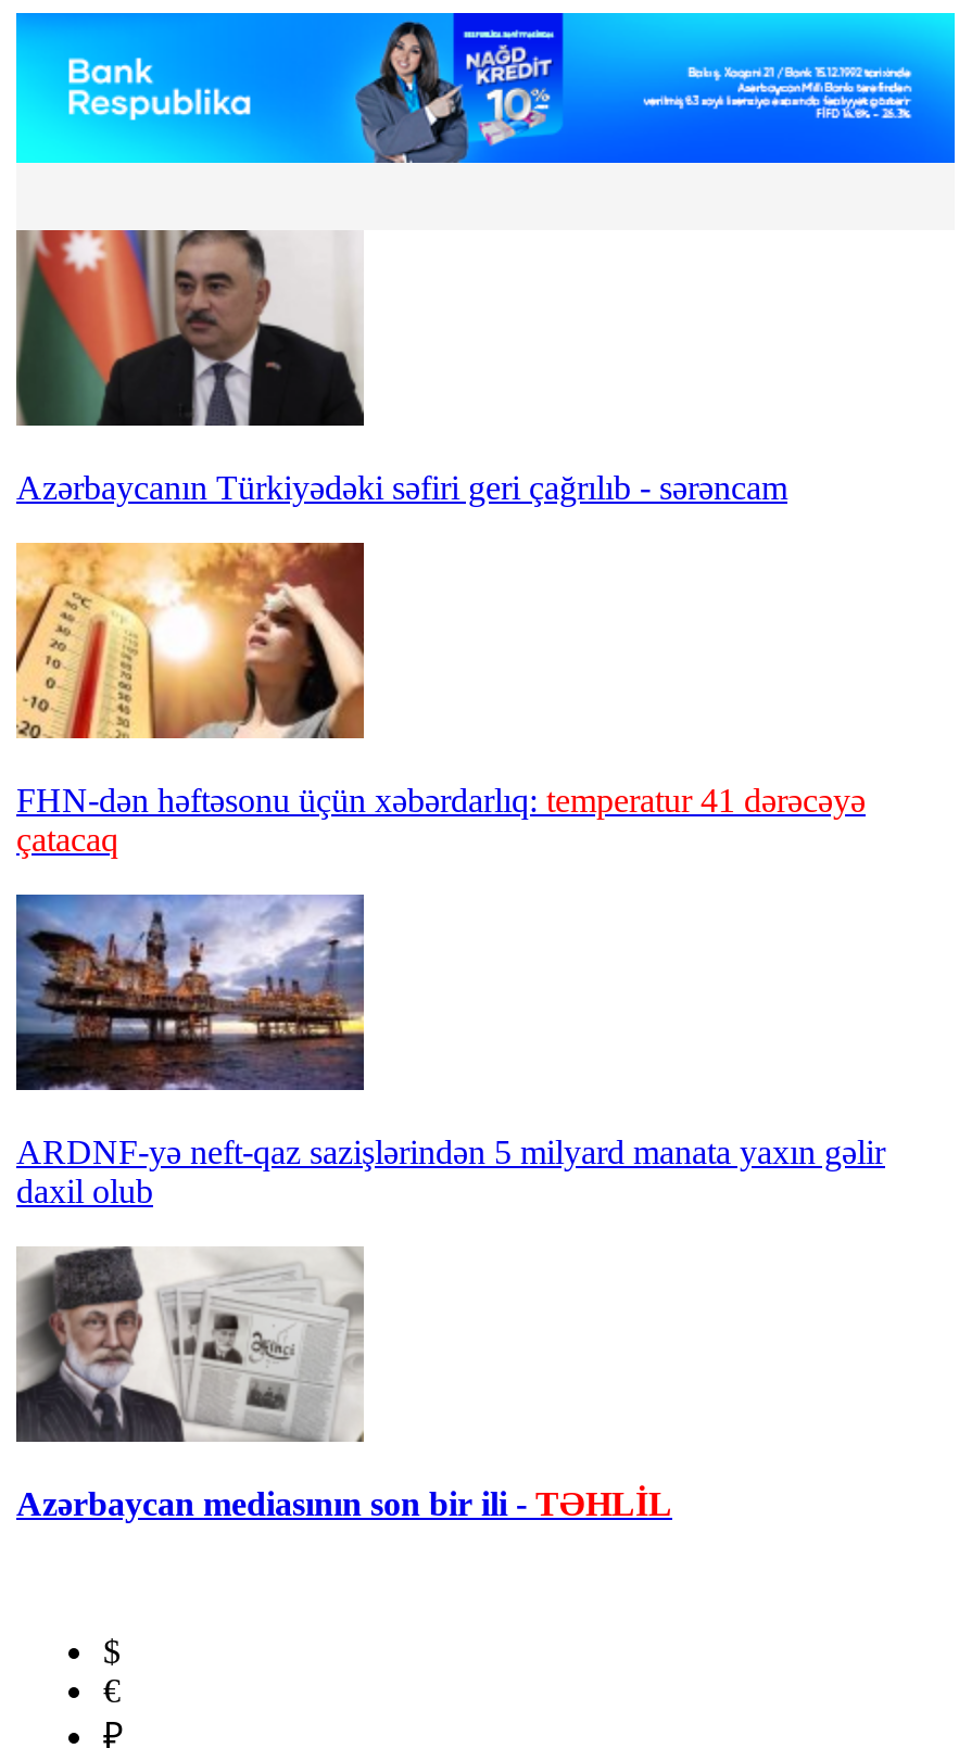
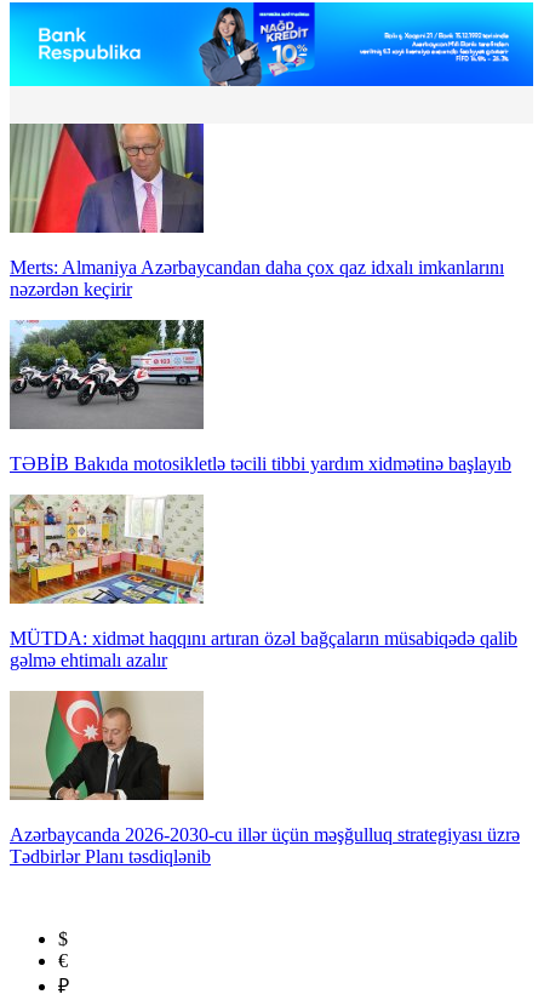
[16,228,787,506] [image] | Azərbaycanın Türkiyədəki səfiri geri çağrılıb - sərəncam -> [10,122,504,299] [image] | Merts: Almaniya Azərbaycandan daha çox qaz idxalı imkanlarını | nəzərdən keçirir
[14,541,866,858] [image] | FHN-dən həftəsonu üçün xəbərdarlıq: temperatur 41 dərəcəyə | çatacaq -> [8,319,511,474] [image] | TƏBİB Bakıda motosikletlə təcili tibbi yardım xidmətinə başlayıb
[14,892,885,1209] [image] | ARDNF-yə neft-qaz sazişlərindən 5 milyard manata yaxın gəlir | daxil olub -> [8,495,517,670] [image] | MÜTDA: xidmət haqqını artıran özəl bağçaların müsabiqədə qalib | gəlmə ehtimalı azalır
[14,1246,672,1522] [image] | Azərbaycan mediasının son bir ili - TƏHLİL -> [10,691,520,867] [image] | Azərbaycanda 2026-2030-cu illər üçün məşğulluq strategiyası üzrə | Tədbirlər Planı təsdiqlənib

